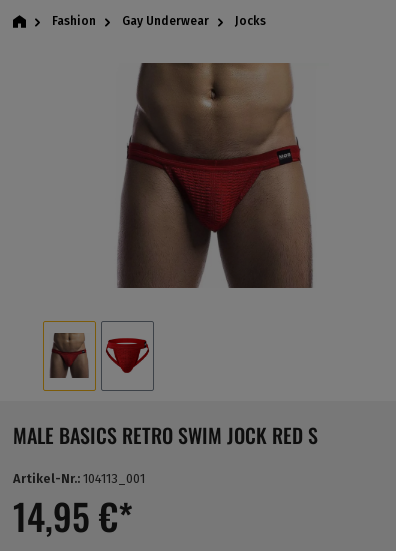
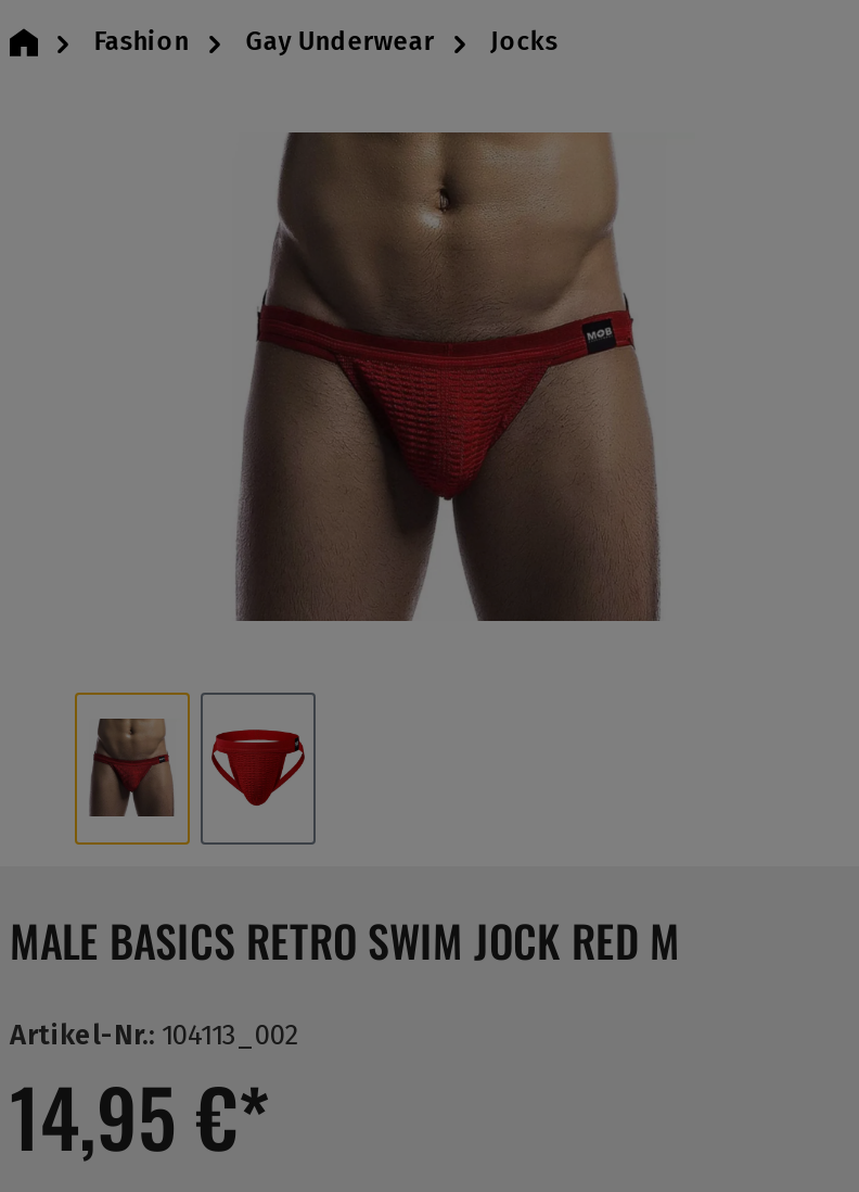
[13,420,318,450] MALE BASICS RETRO SWIM JOCK RED S -> [10,907,680,972] MALE BASICS RETRO SWIM JOCK RED M
[13,471,145,486] Artikel-Nr.: 104113_001 -> [10,1017,300,1050] Artikel-Nr.: 104113_002

